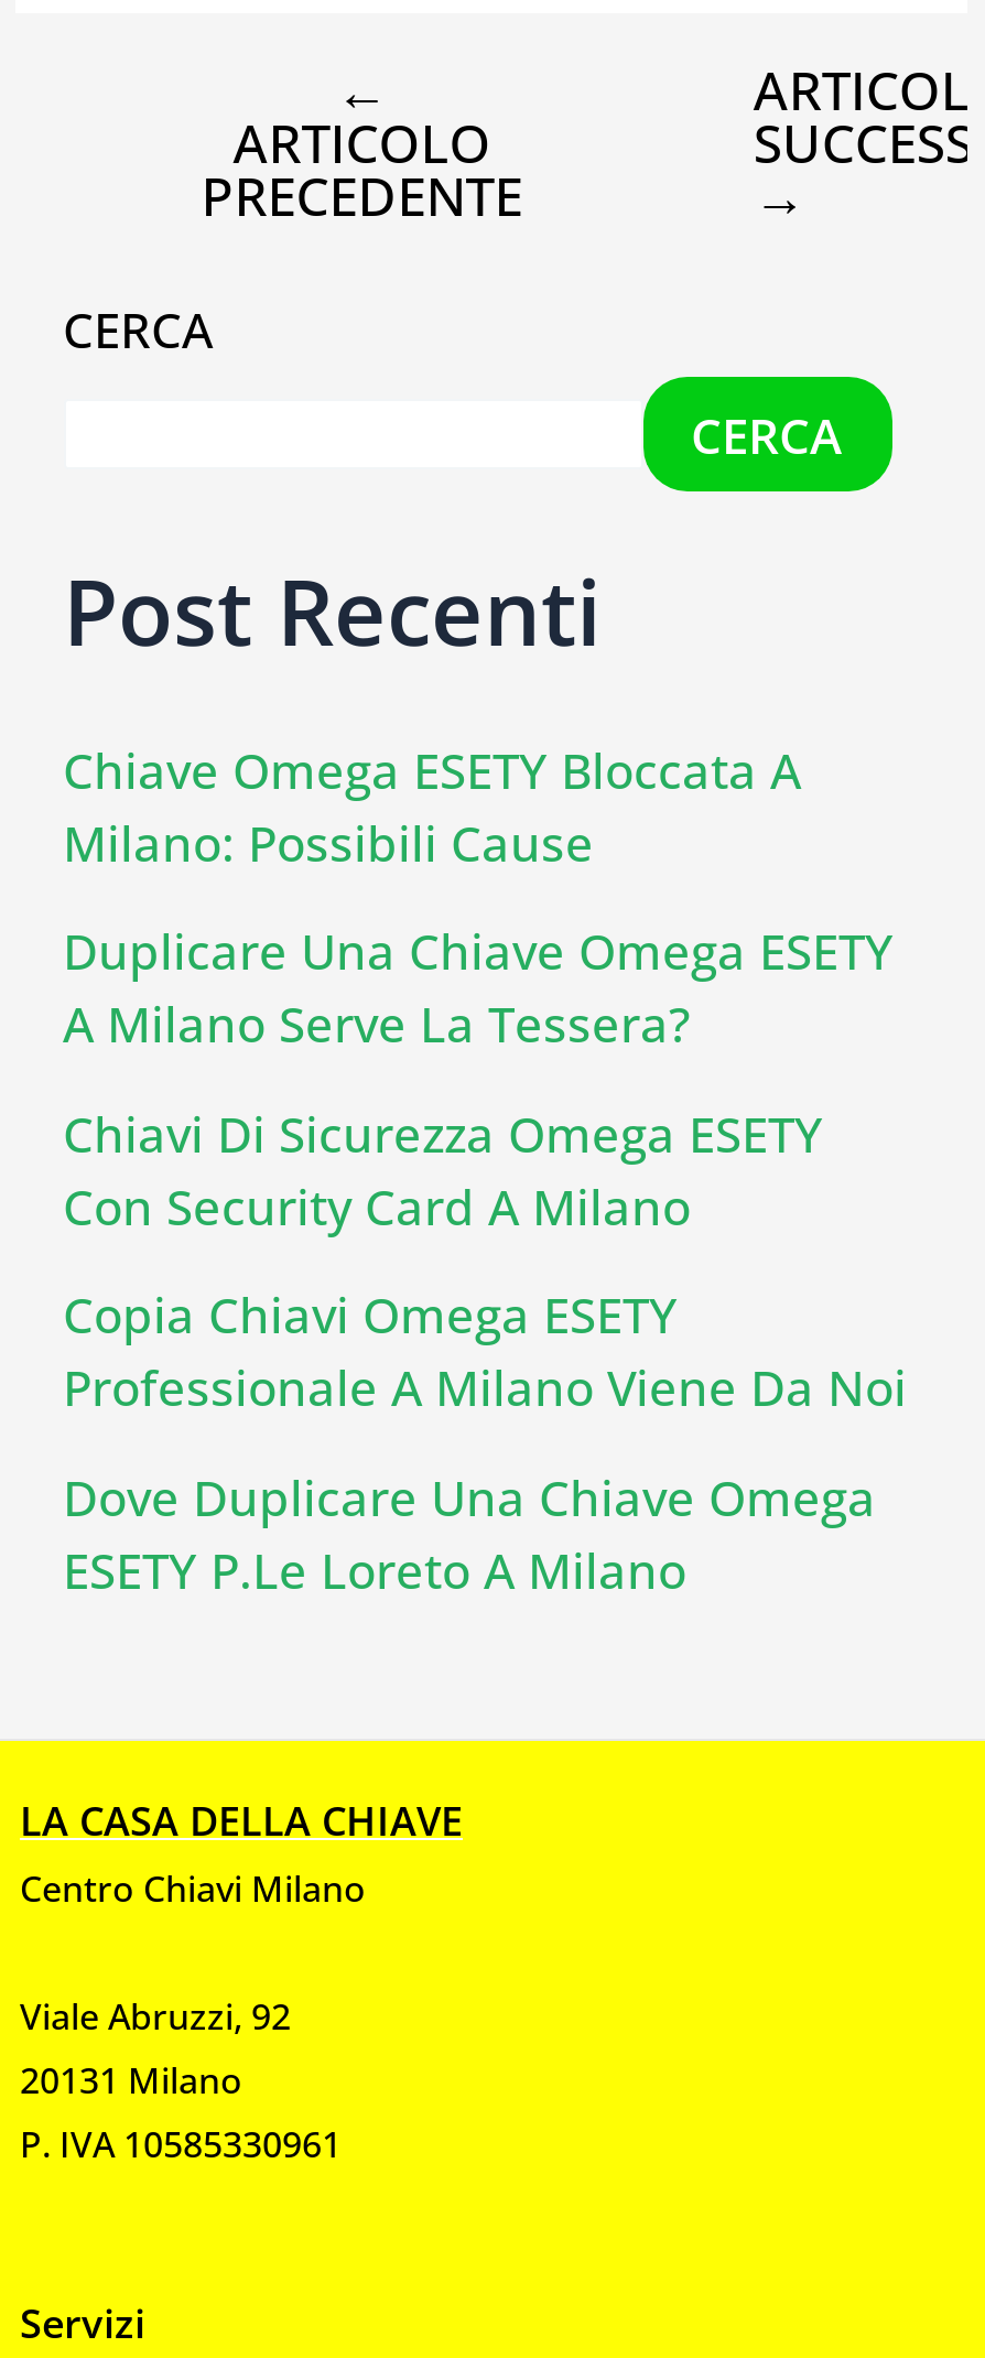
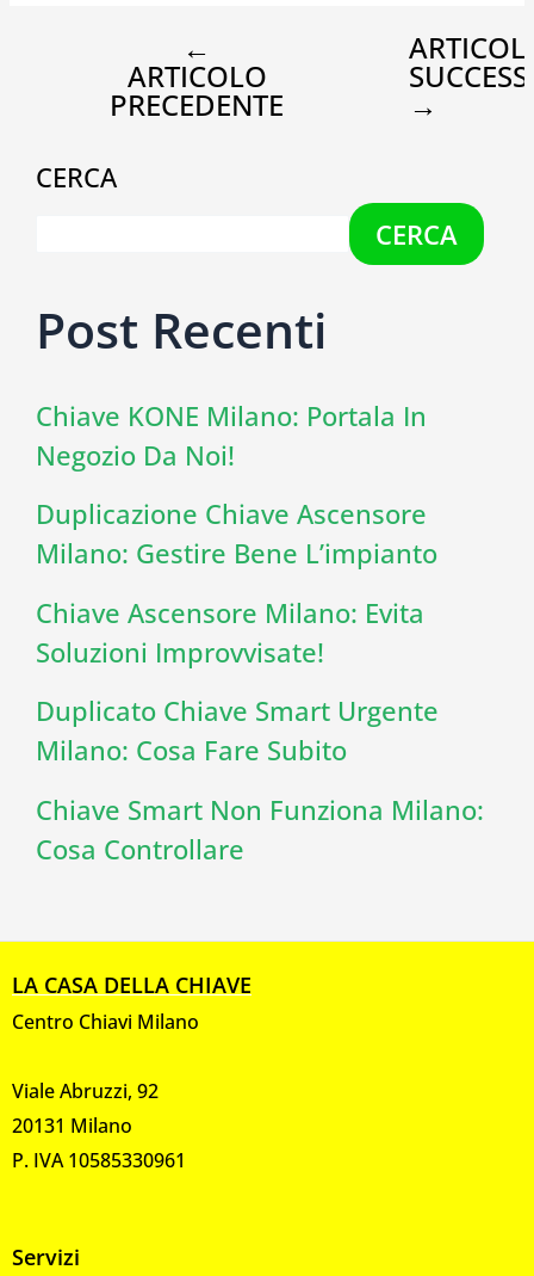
[63,735,801,874] Chiave Omega ESETY Bloccata A | Milano: Possibili Cause -> [35,397,426,472] Chiave KONE Milano: Portala In | Negozio Da Noi!
[63,917,894,1056] Duplicare Una Chiave Omega ESETY | A Milano Serve La Tessera? -> [35,495,437,571] Duplicazione Chiave Ascensore | Milano: Gestire Bene L’impianto
[63,1099,823,1237] Chiavi Di Sicurezza Omega ESETY | Con Security Card A Milano -> [35,594,424,669] Chiave Ascensore Milano: Evita | Soluzioni Improvvisate!
[63,1280,907,1419] Copia Chiavi Omega ESETY | Professionale A Milano Viene Da Noi -> [35,692,438,768] Duplicato Chiave Smart Urgente | Milano: Cosa Fare Subito
[63,1462,876,1601] Dove Duplicare Una Chiave Omega | ESETY P.le Loreto A Milano -> [35,791,483,866] Chiave Smart Non Funziona Milano: | Cosa Controllare

